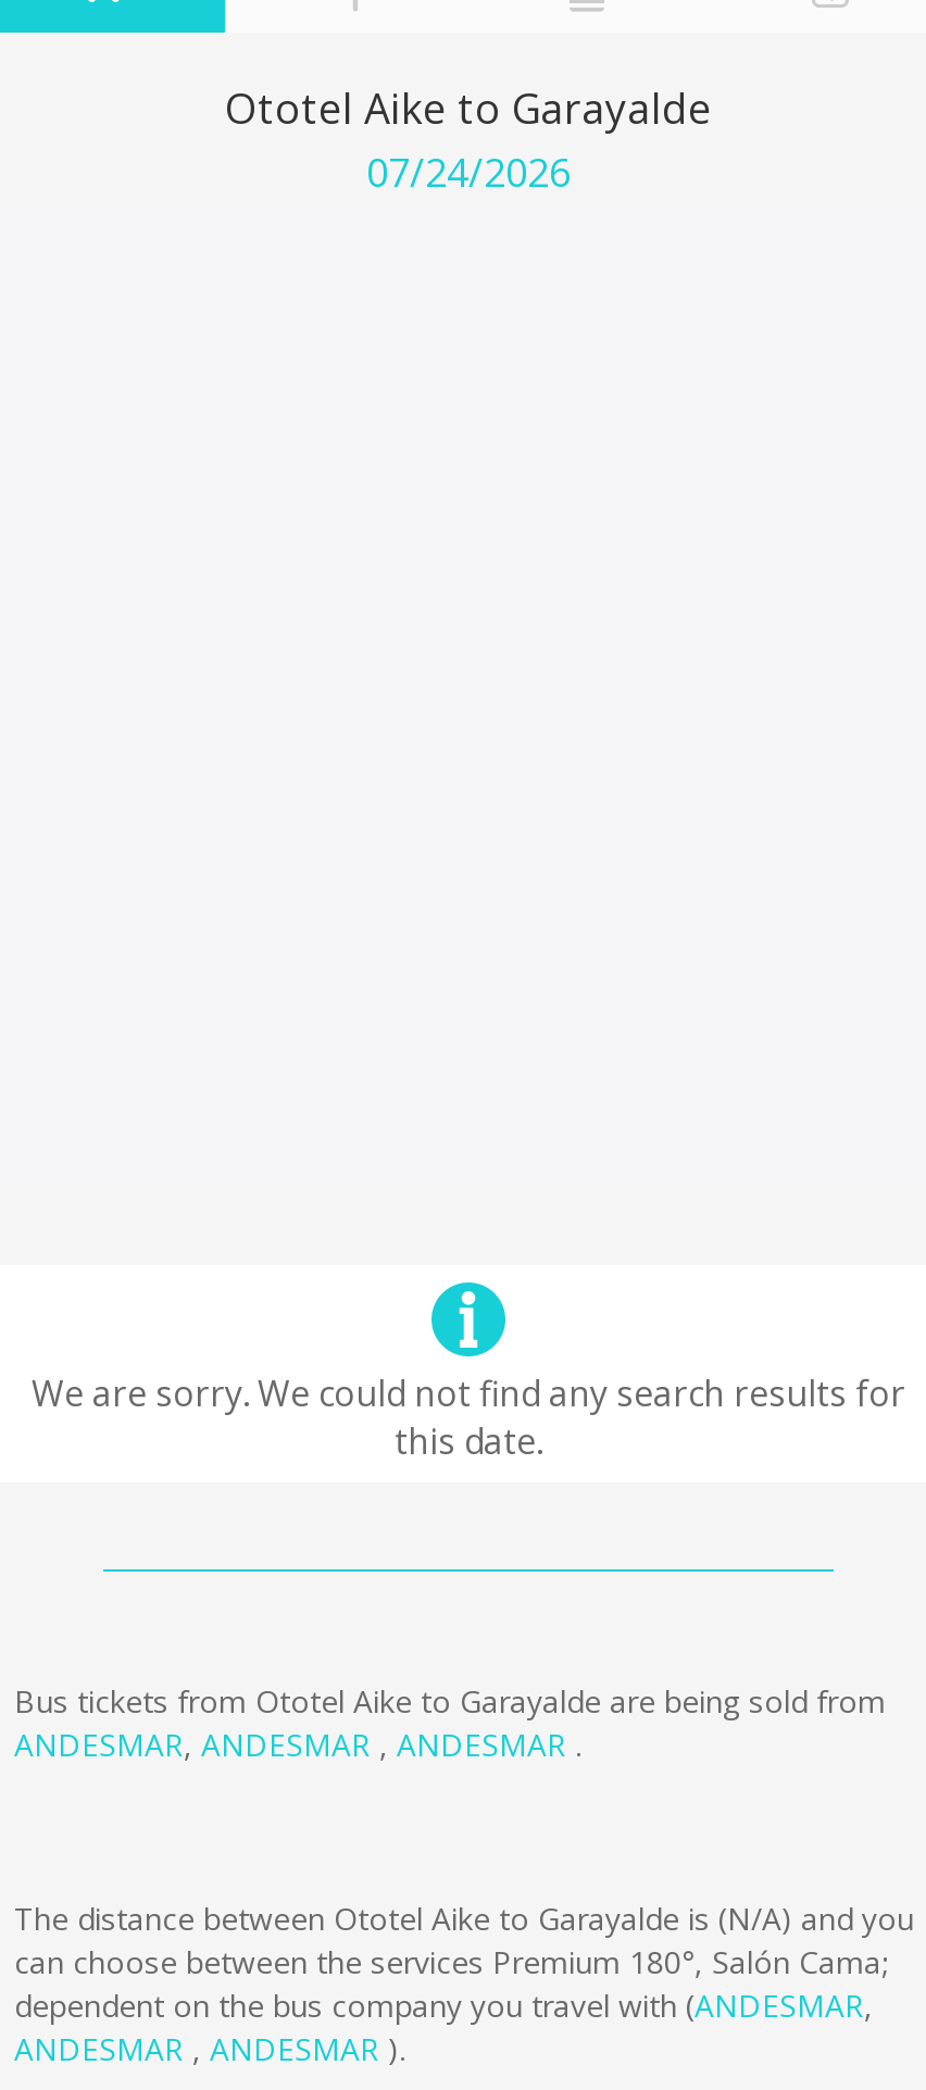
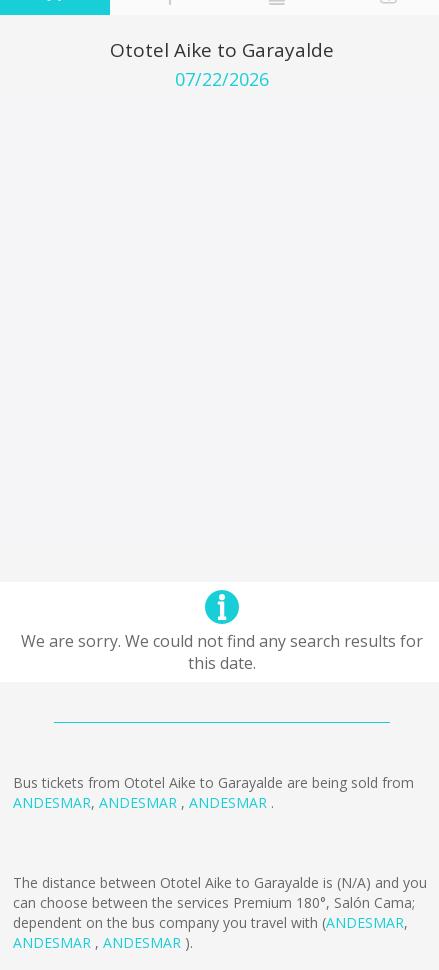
[366,146,571,198] 07/24/2026 -> [175,67,269,91] 07/22/2026

